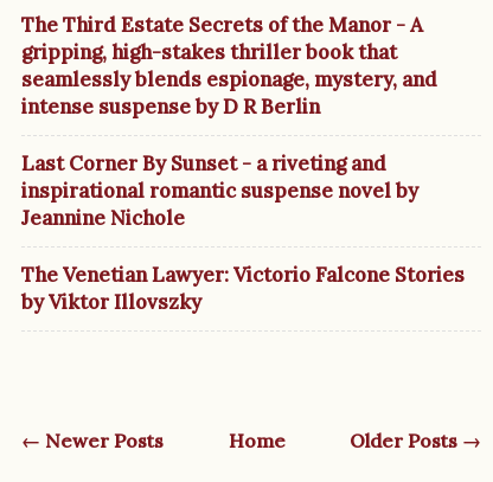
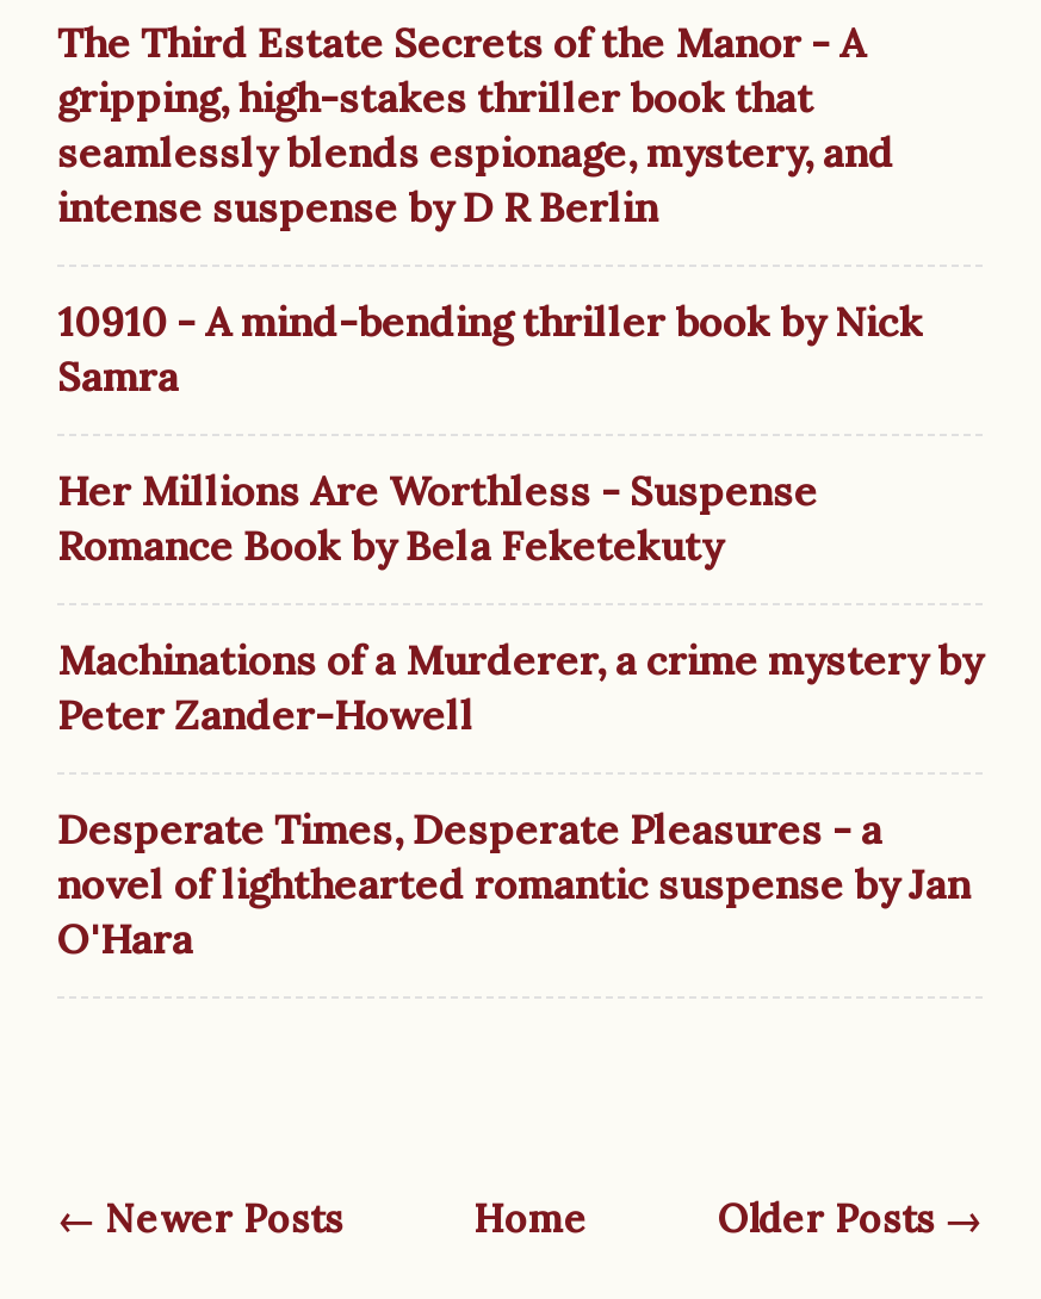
[21,151,465,315] Last Corner By Sunset - a riveting and | inspirational romantic suspense novel by | Jeannine Nichole | The Venetian Lawyer: Victorio Falcone Stories | by Viktor Illovszky -> [57,297,983,966] 10910 - A mind-bending thriller book by Nick | Samra | Her Millions Are Worthless - Suspense | Romance Book by Bela Feketekuty | Machinations of a Murderer, a crime mystery by | Peter Zander-Howell | Desperate Times, Desperate Pleasures - a | novel of lighthearted romantic suspense by Jan | O'Hara

